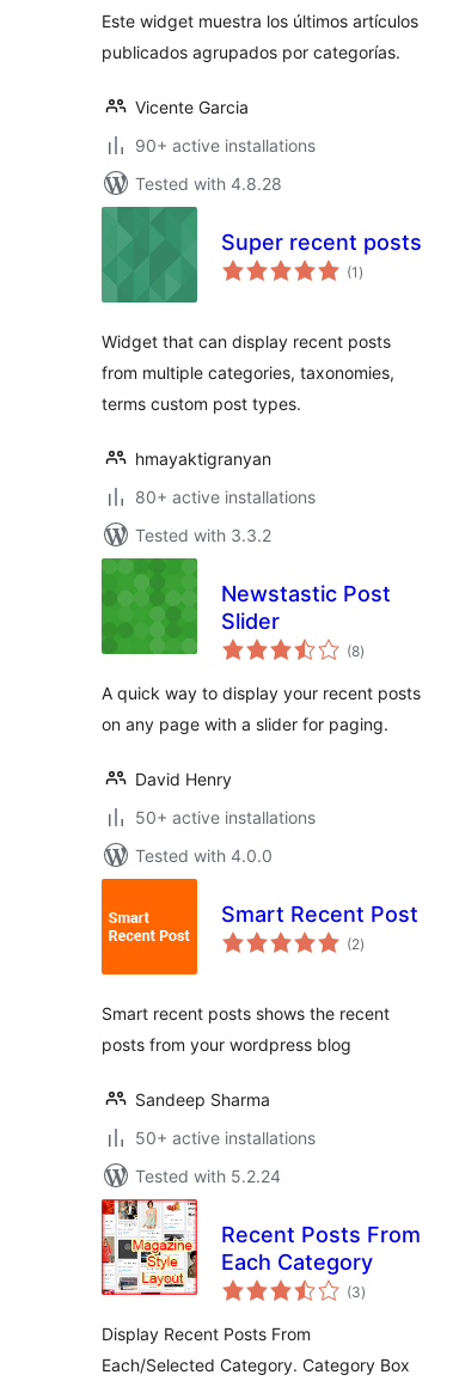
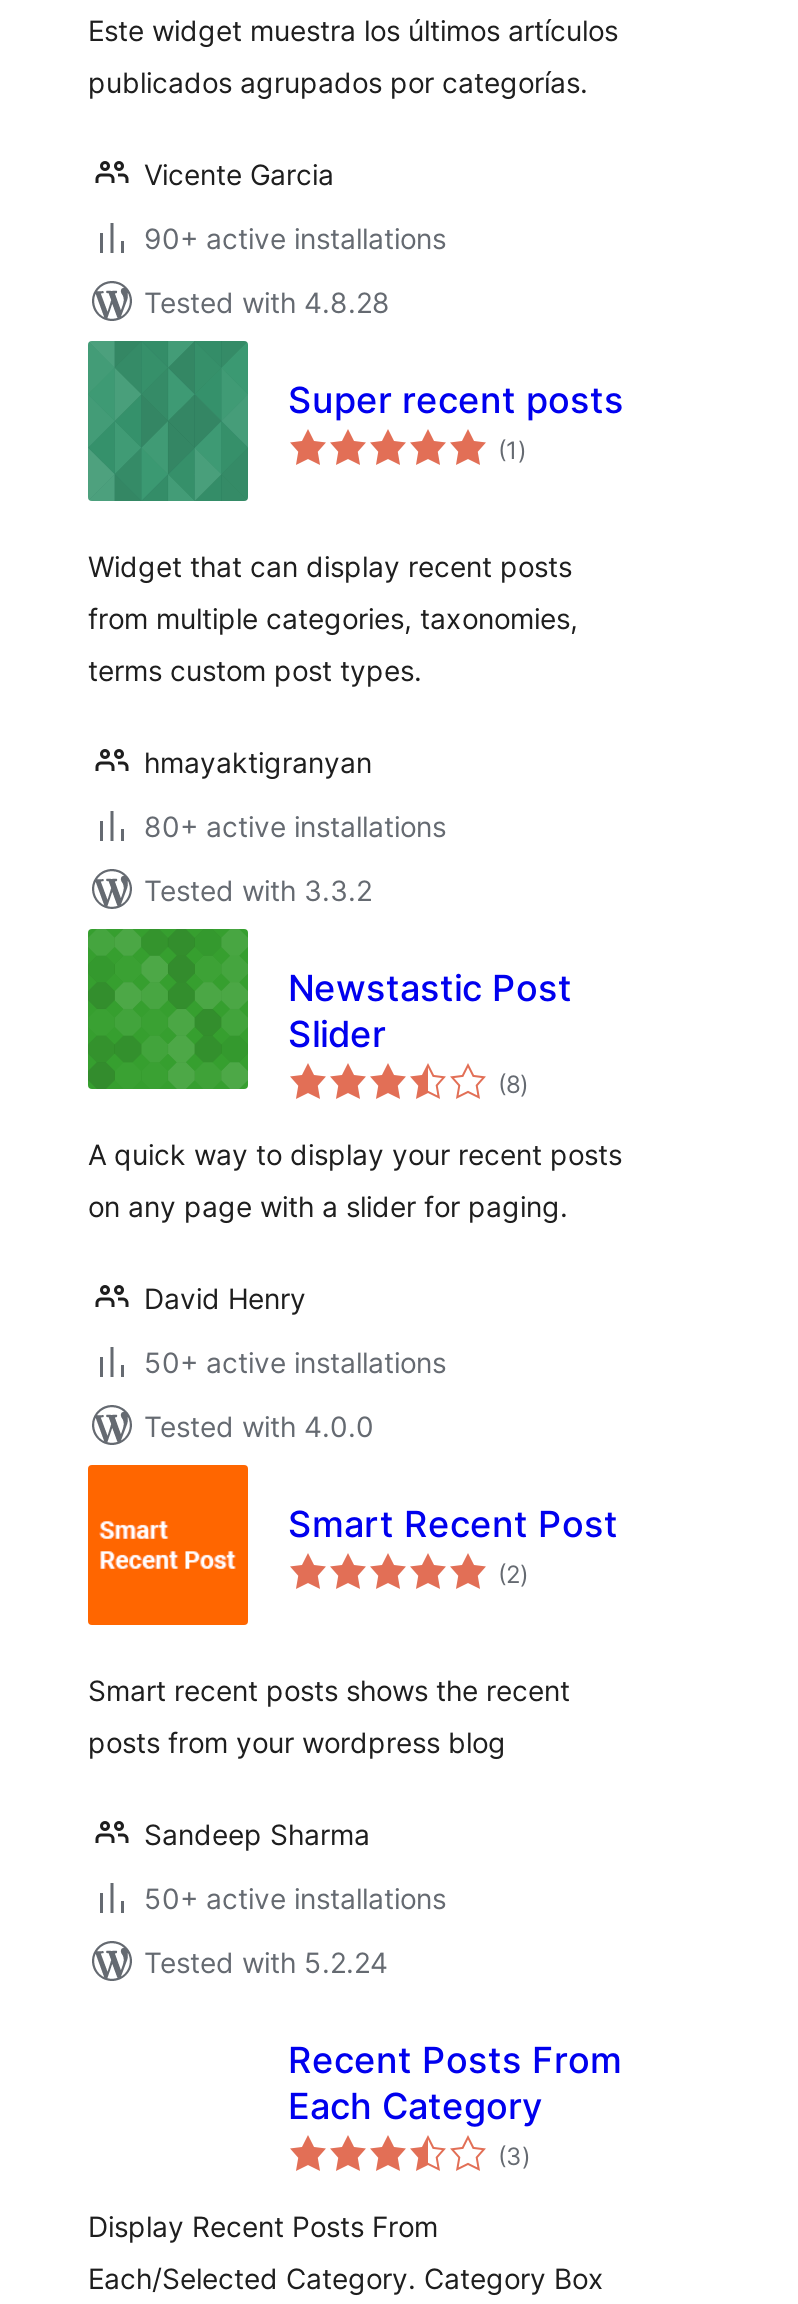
[100,1198,198,1296] [image] -> none

